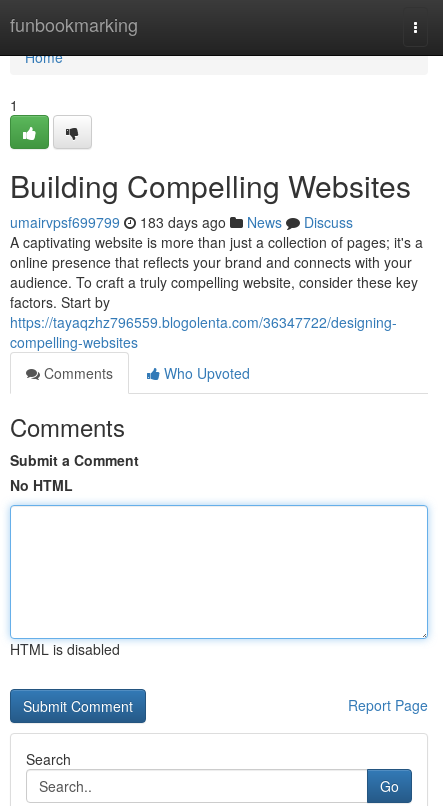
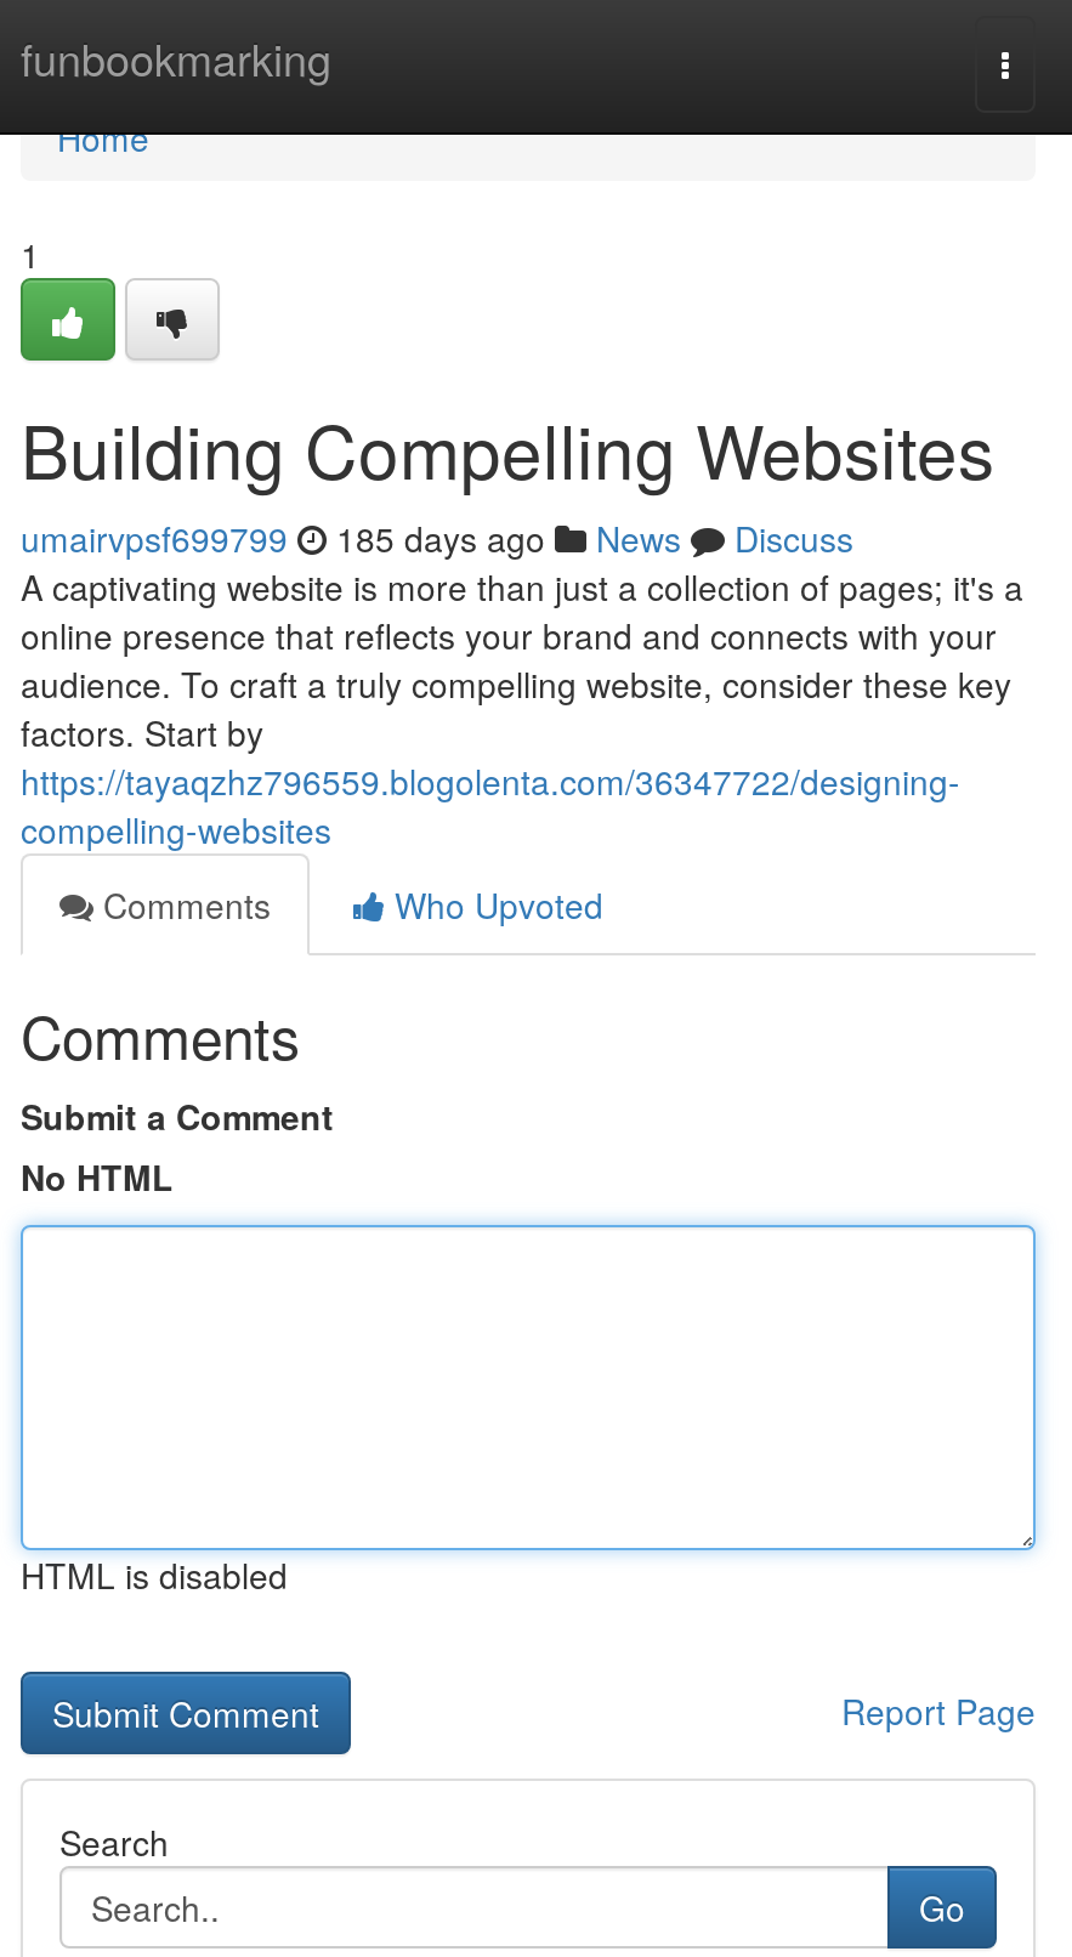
[10,212,353,232] umairvpsf699799 183 days ago News Discuss -> [21,514,853,562] umairvpsf699799 185 days ago News Discuss

